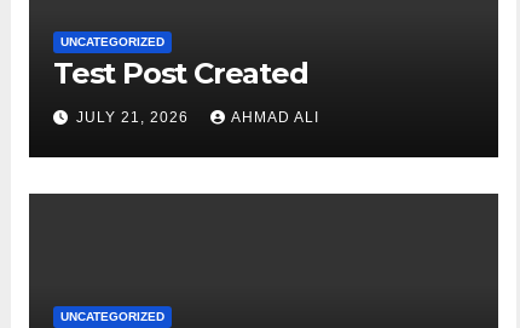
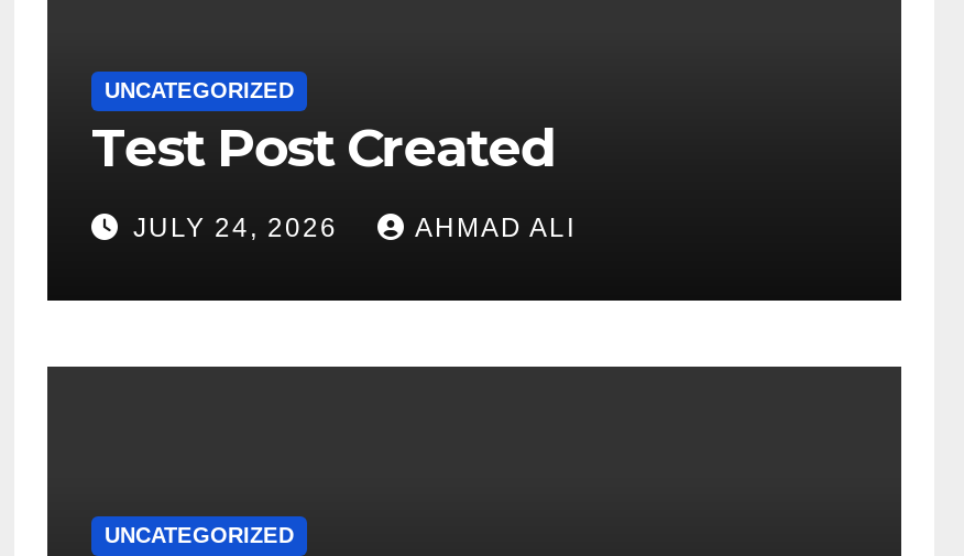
[76,109,193,126] JULY 21, 2026 -> [133,213,347,244] JULY 24, 2026

